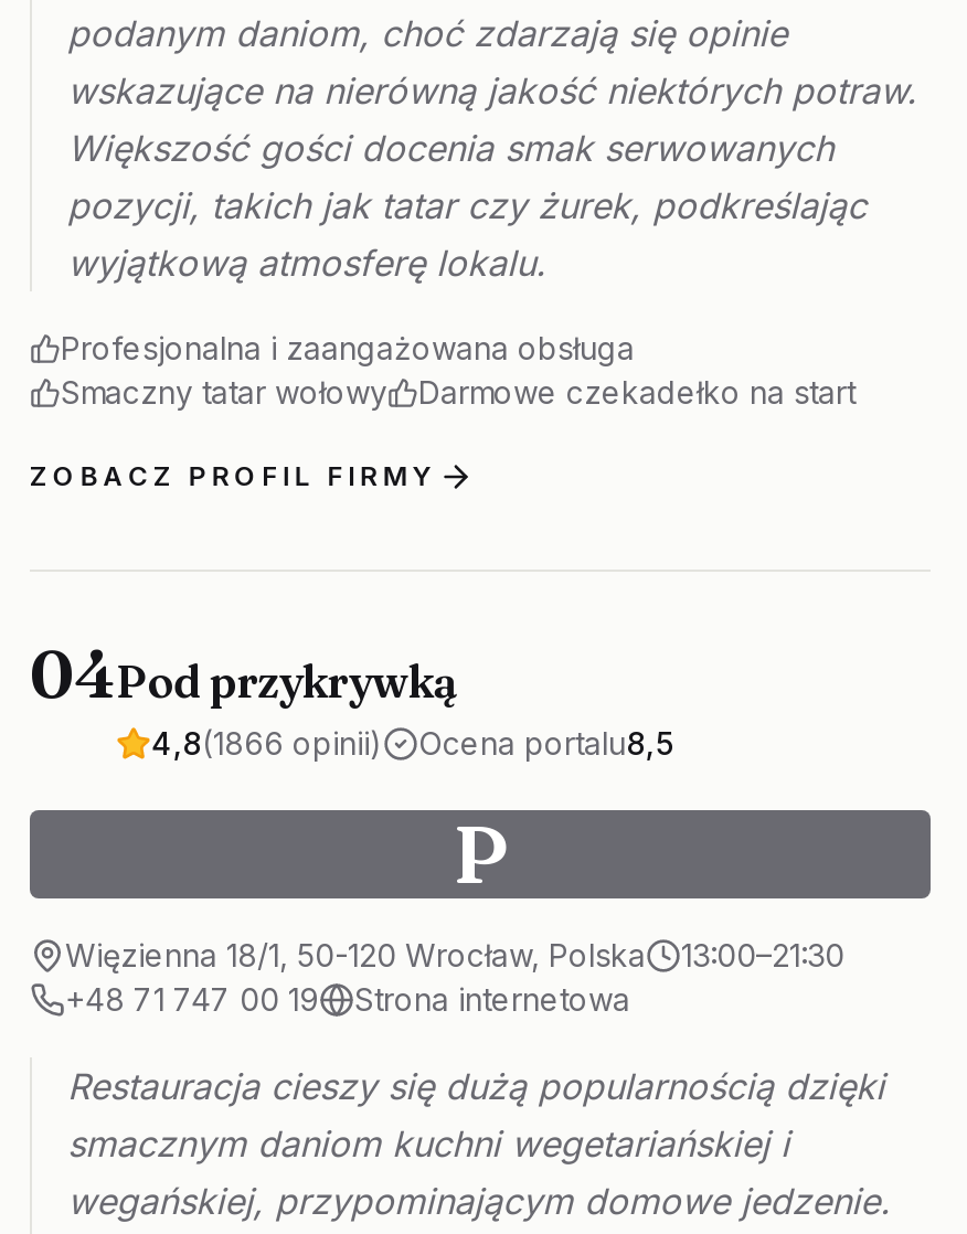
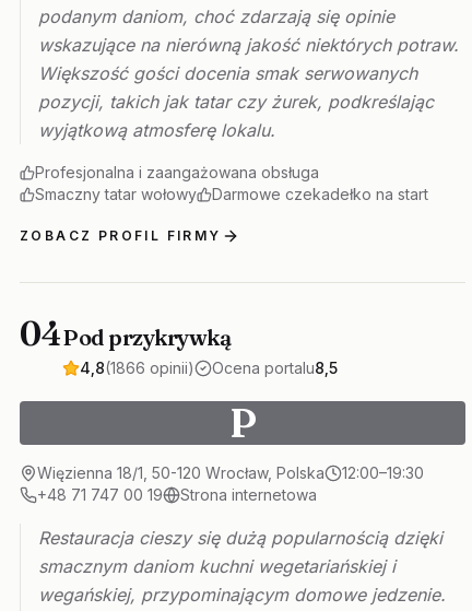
[65,936,844,974] Więzienna 18/1, 50-120 Wrocław, Polska 13:00–21:30 -> [37,463,424,482] Więzienna 18/1, 50-120 Wrocław, Polska 12:00–19:30

